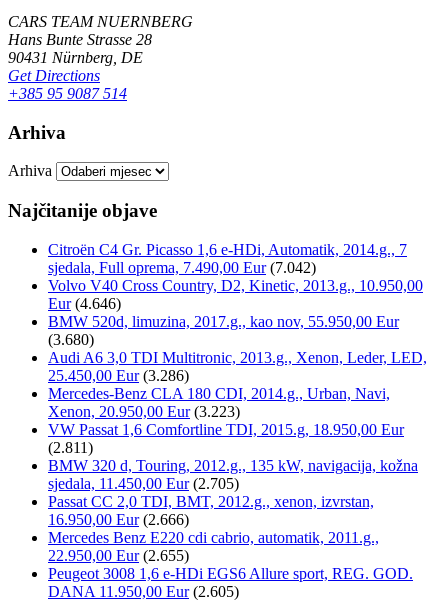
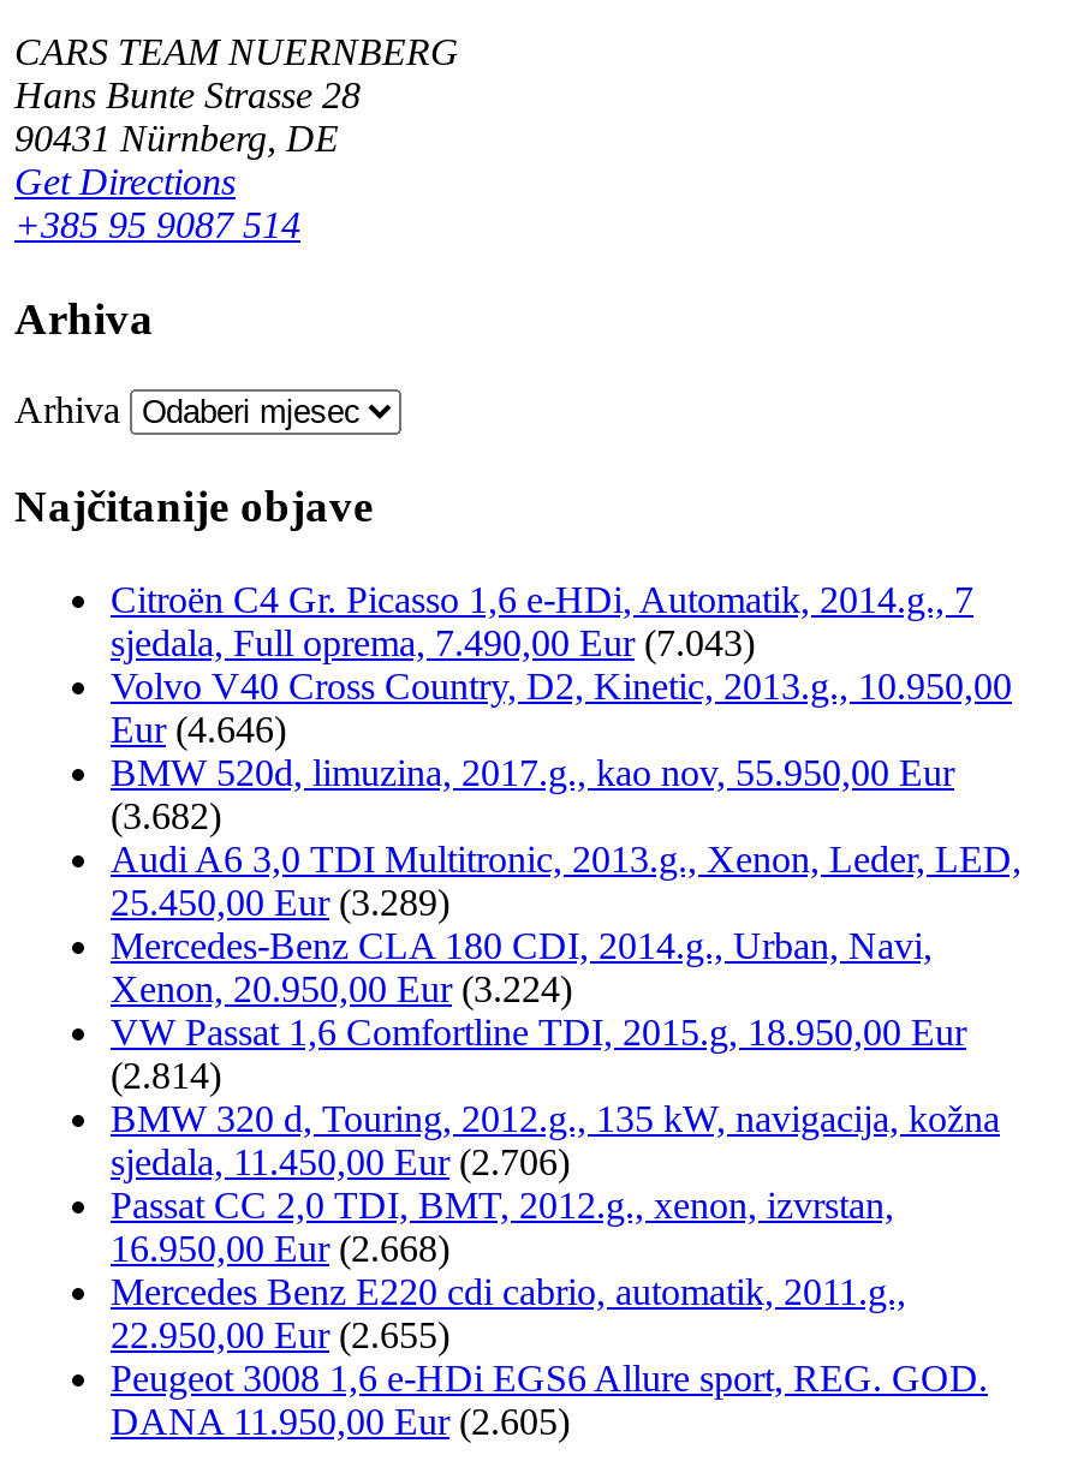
[48,259,316,276] sjedala, Full oprema, 7.490,00 Eur (7.042) -> [111,622,755,662] sjedala, Full oprema, 7.490,00 Eur (7.043)
[48,331,94,348] (3.680) -> [111,795,221,836] (3.682)
[48,367,189,384] 25.450,00 Eur (3.286) -> [111,881,449,922] 25.450,00 Eur (3.289)
[48,403,240,420] Xenon, 20.950,00 Eur (3.223) -> [111,968,572,1009] Xenon, 20.950,00 Eur (3.224)
[48,439,93,456] (2.811) -> [111,1054,221,1095] (2.814)
[48,475,239,492] sjedala, 11.450,00 Eur (2.705) -> [111,1141,570,1182] sjedala, 11.450,00 Eur (2.706)
[48,511,189,528] 16.950,00 Eur (2.666) -> [111,1227,449,1268] 16.950,00 Eur (2.668)

